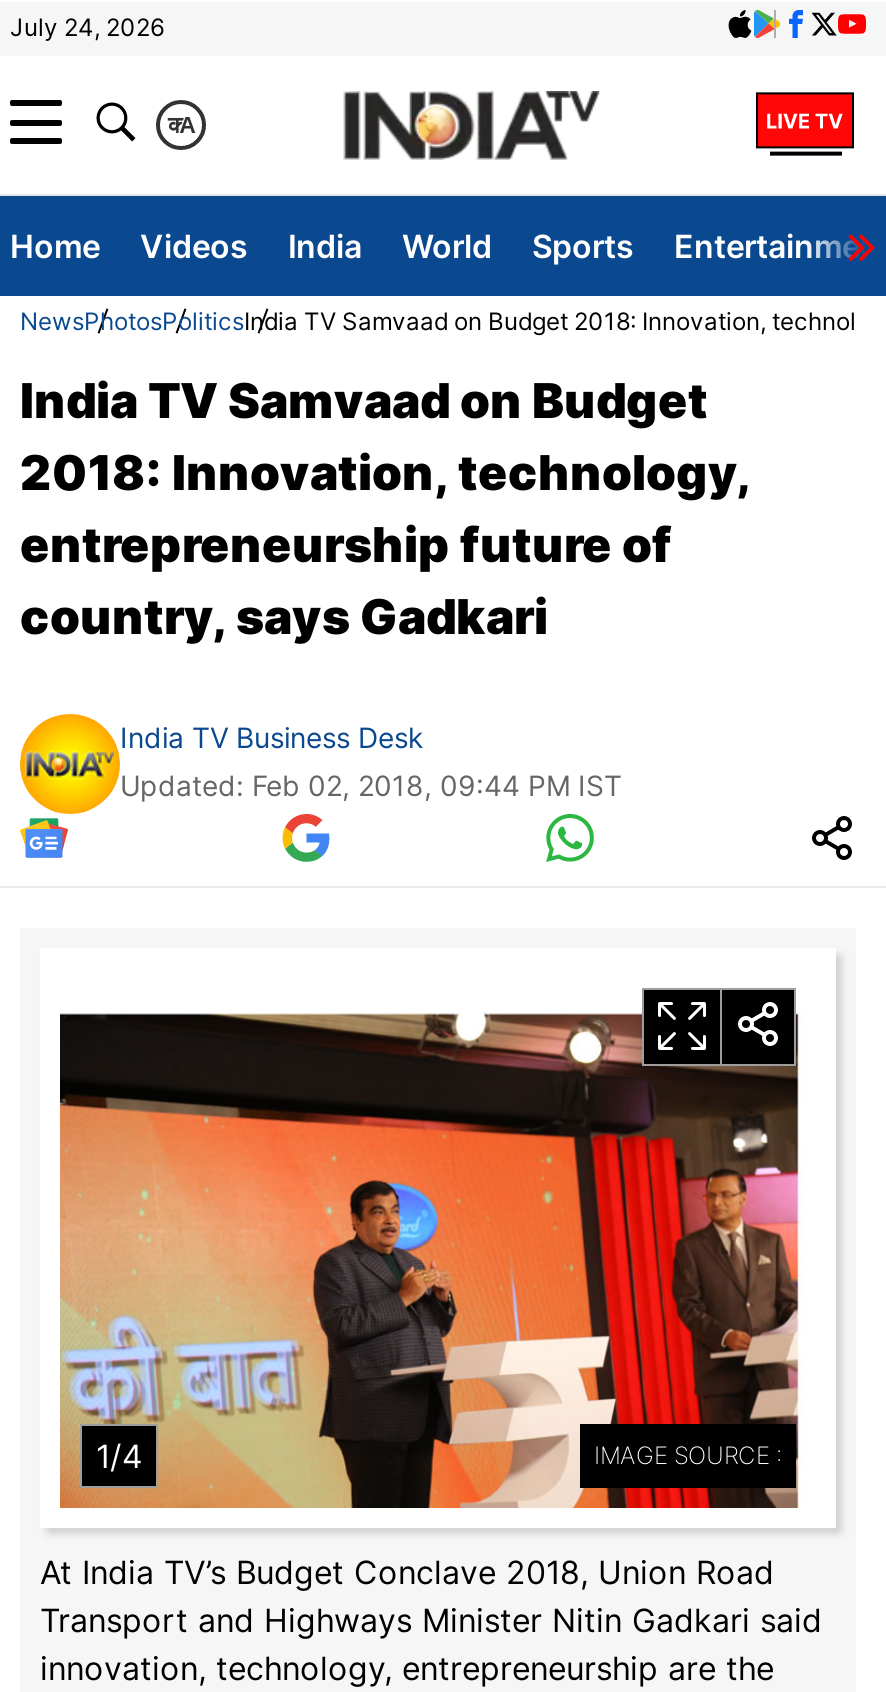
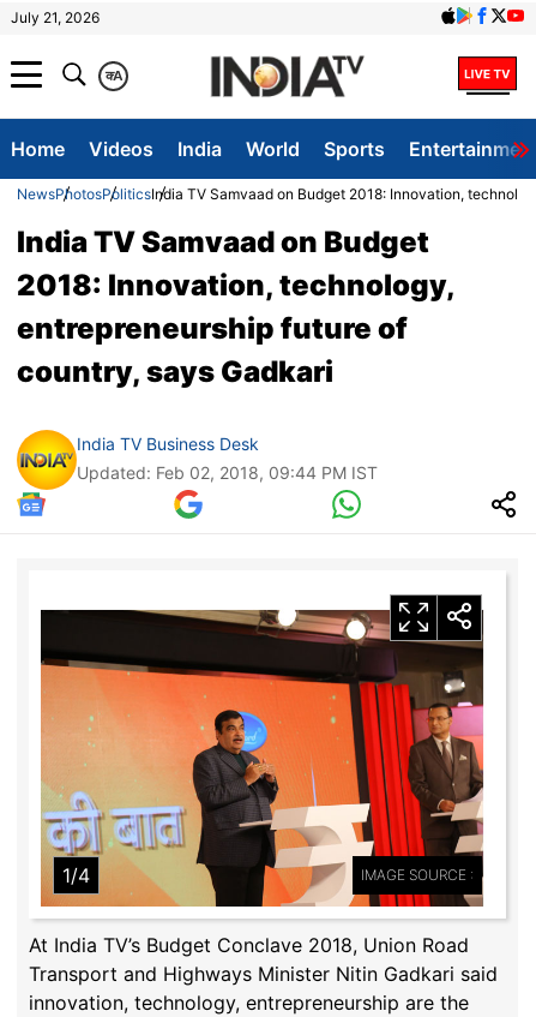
[10,12,164,42] July 24, 2026 -> [11,8,100,26] July 21, 2026

